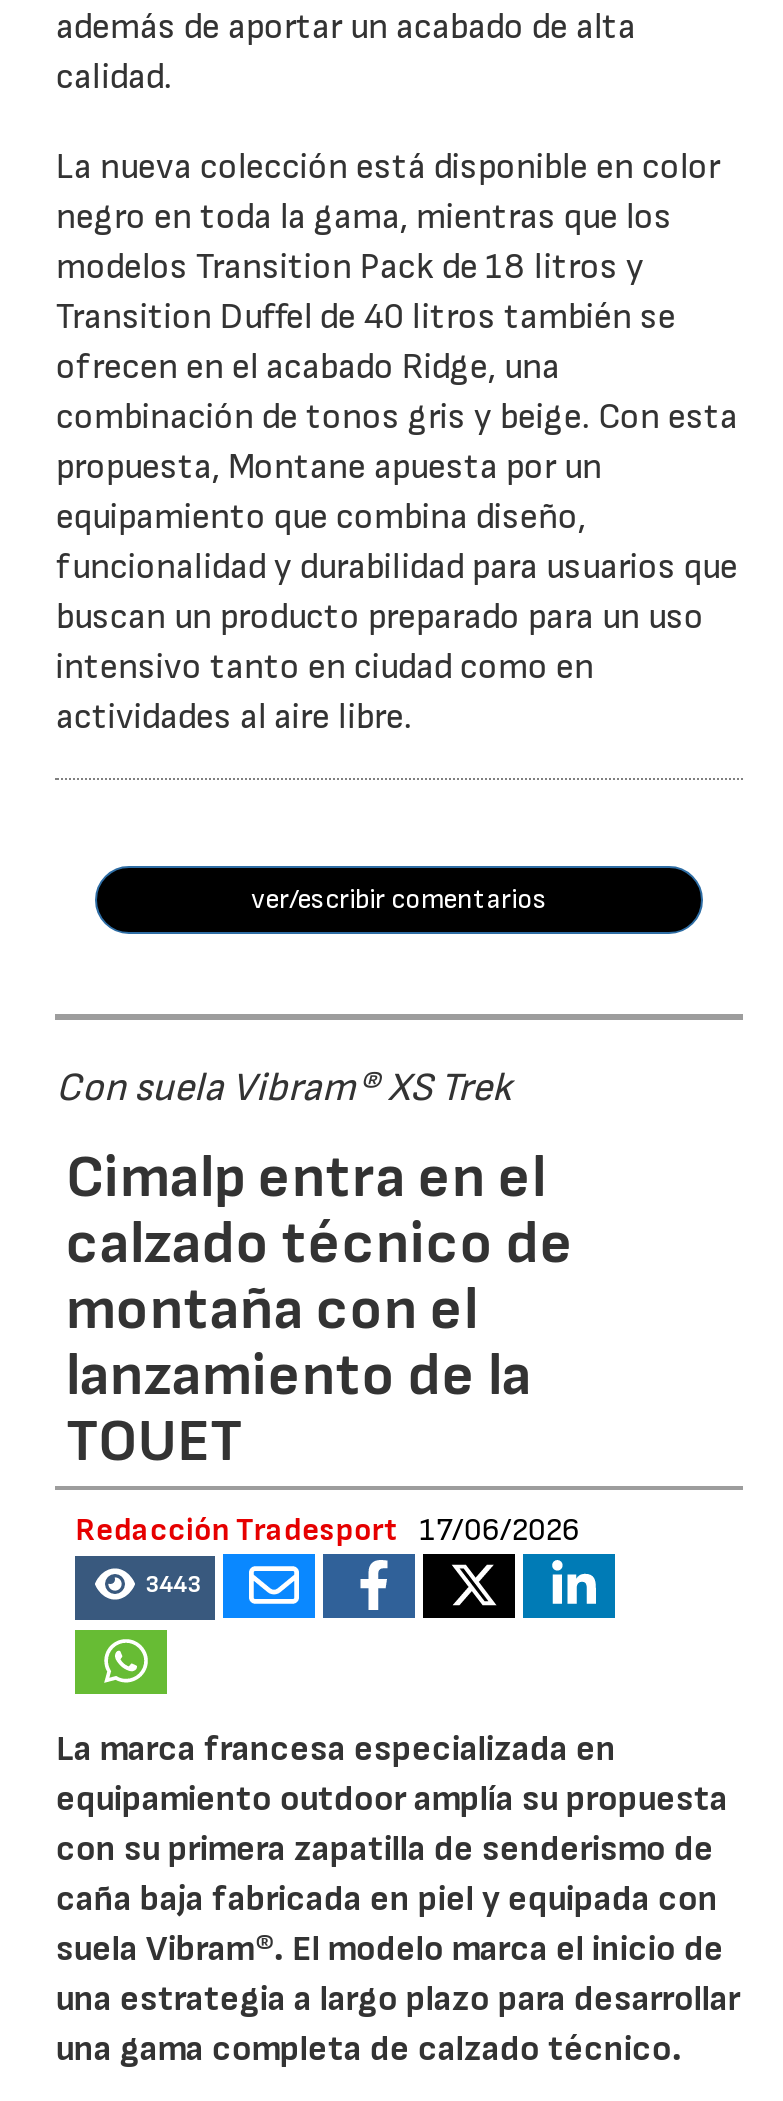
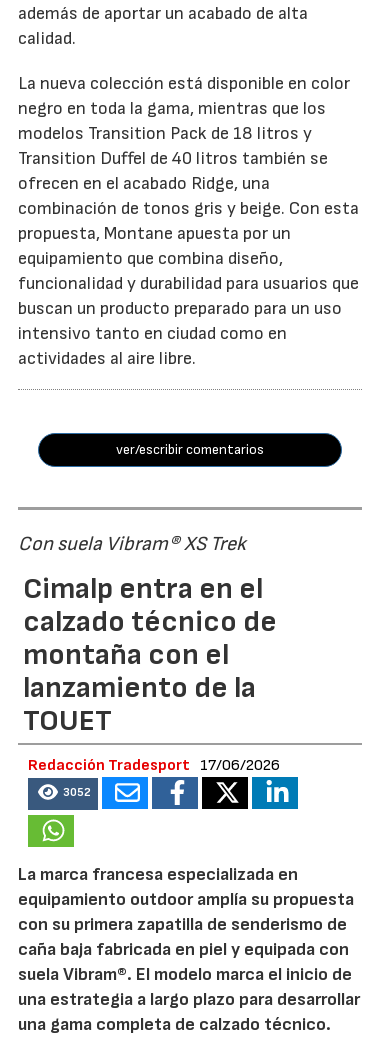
[146,1570,202,1600] 3443 -> [63,785,91,800] 3052

